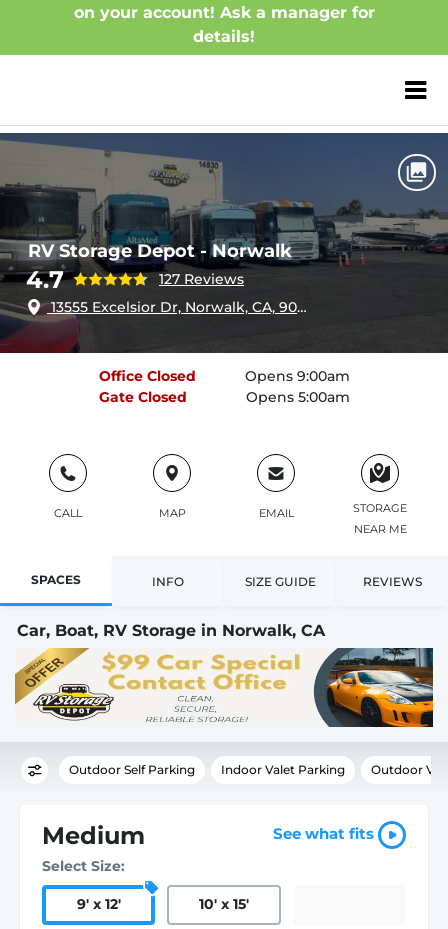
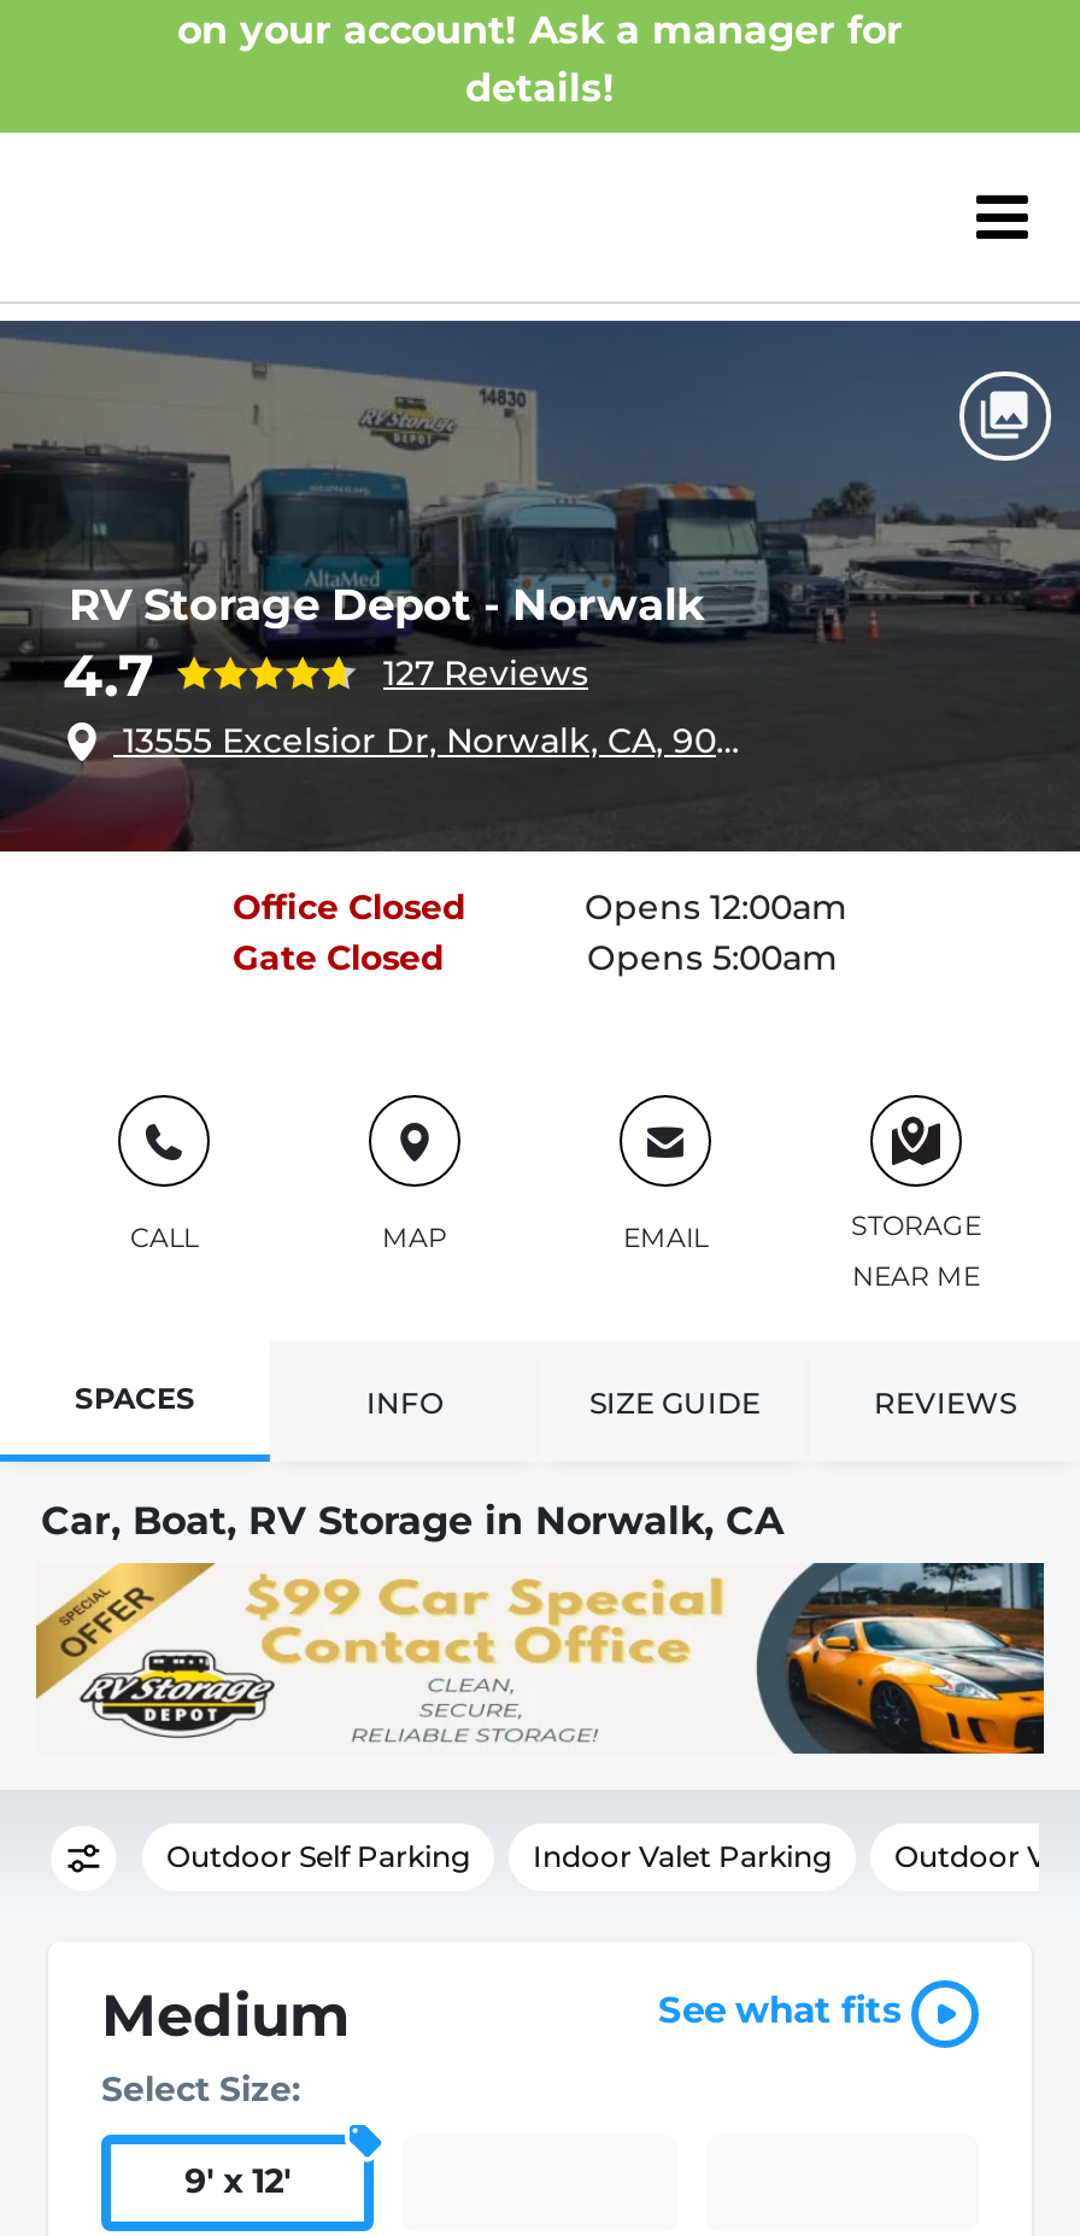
[244,367,349,385] Opens 9:00am -> [585,886,847,930] Opens 12:00am
[199,895,249,913] 10 ' x 15' -> none

